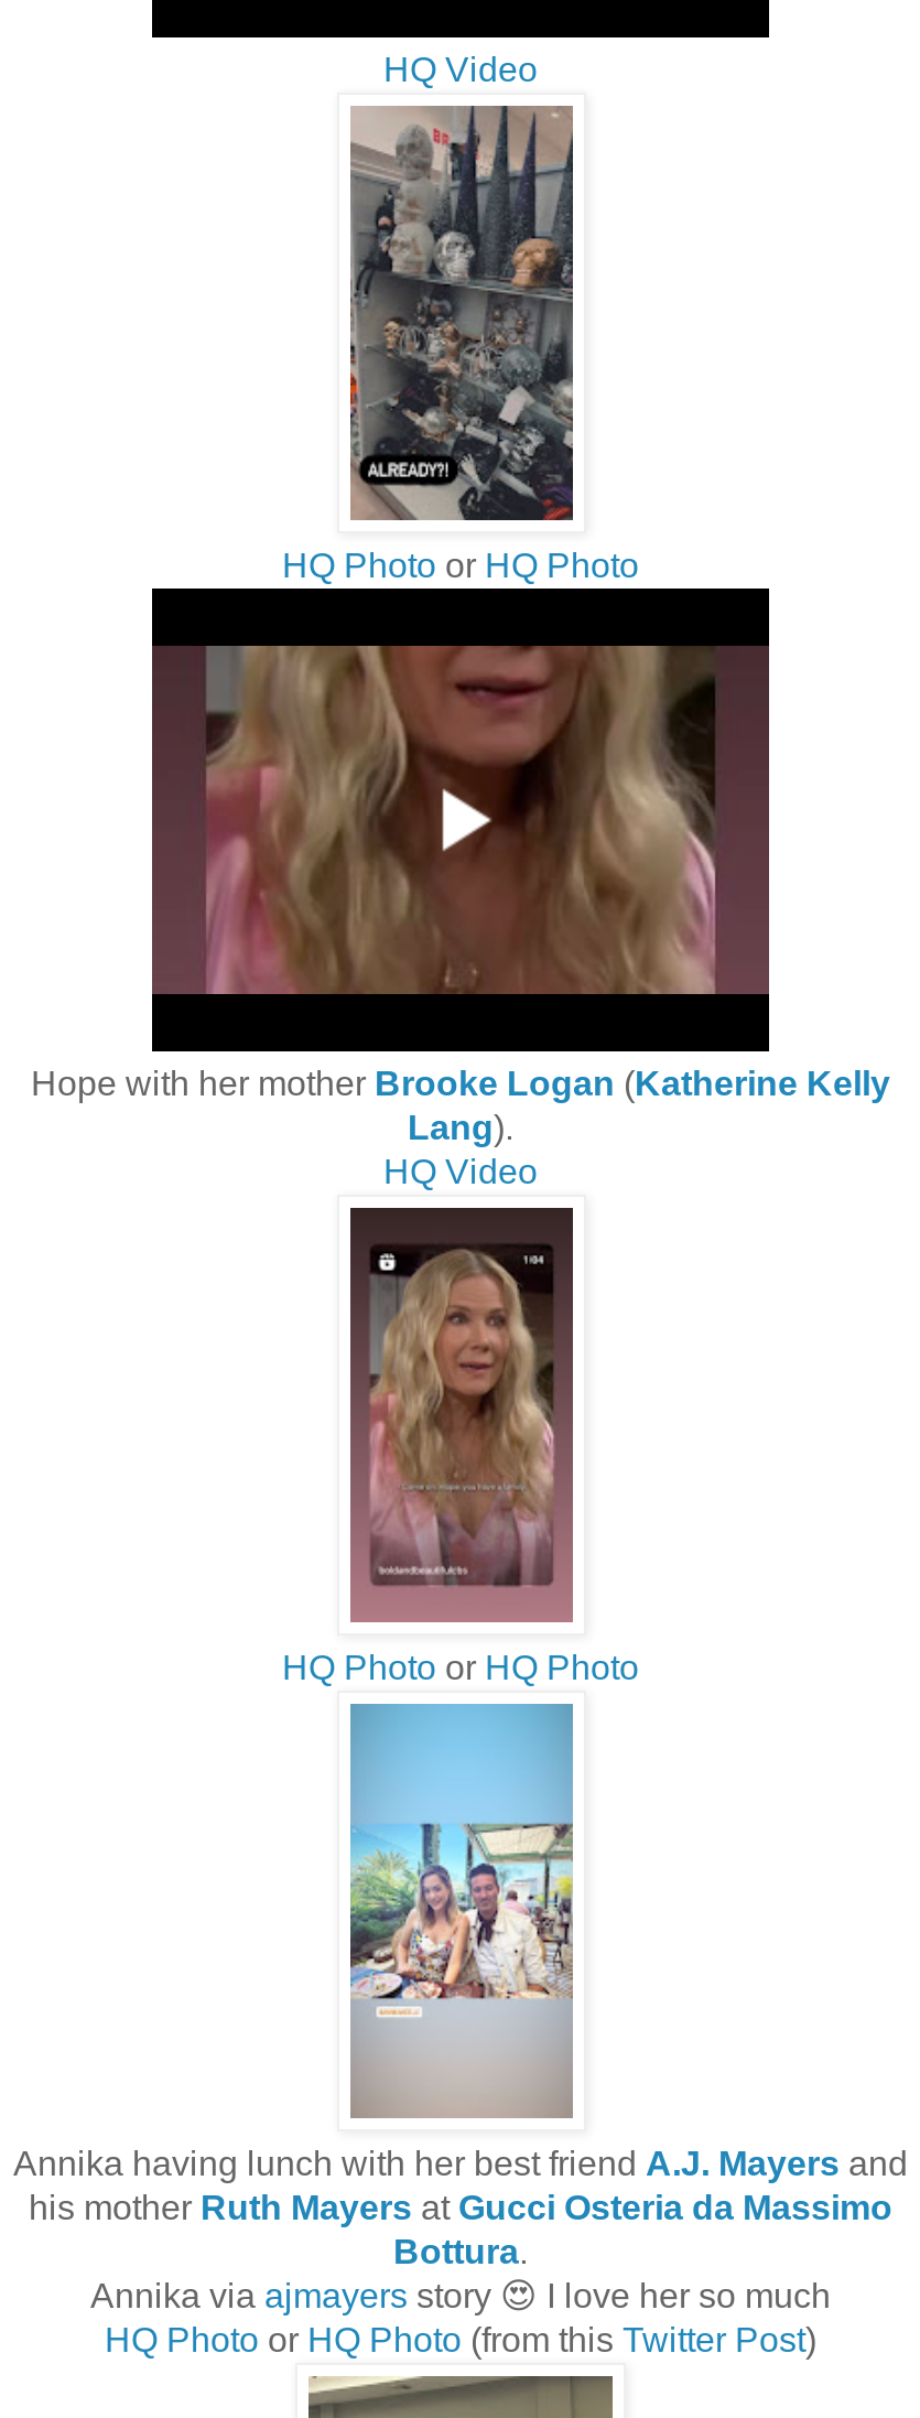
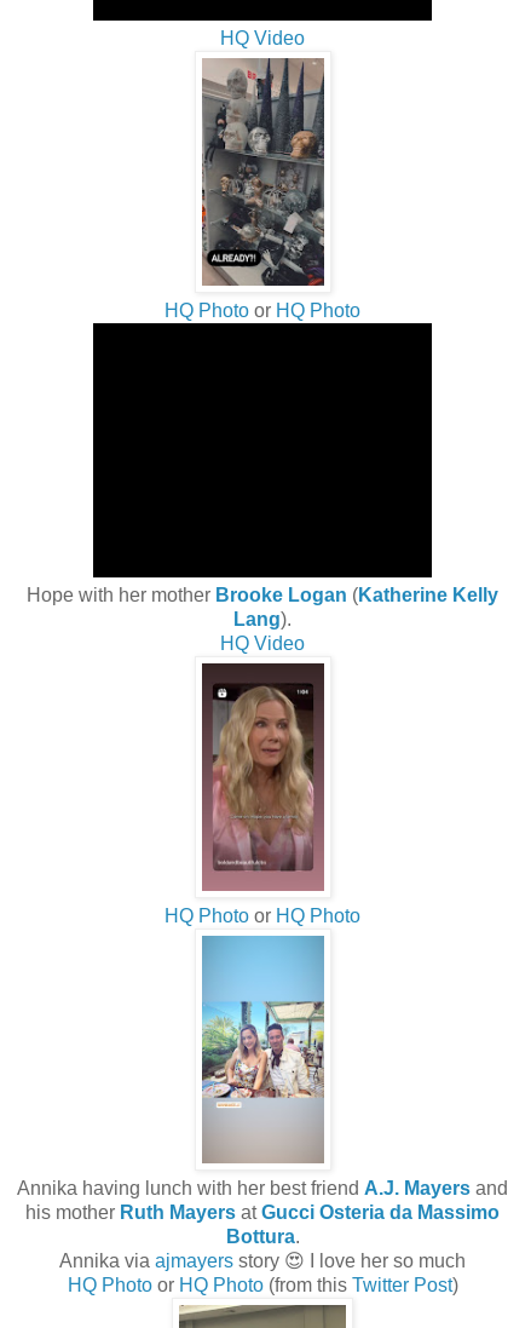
[150,644,771,996] [image] -> none

